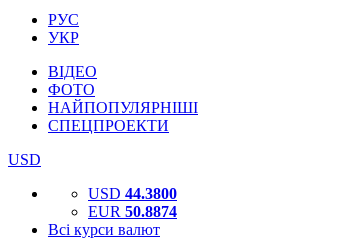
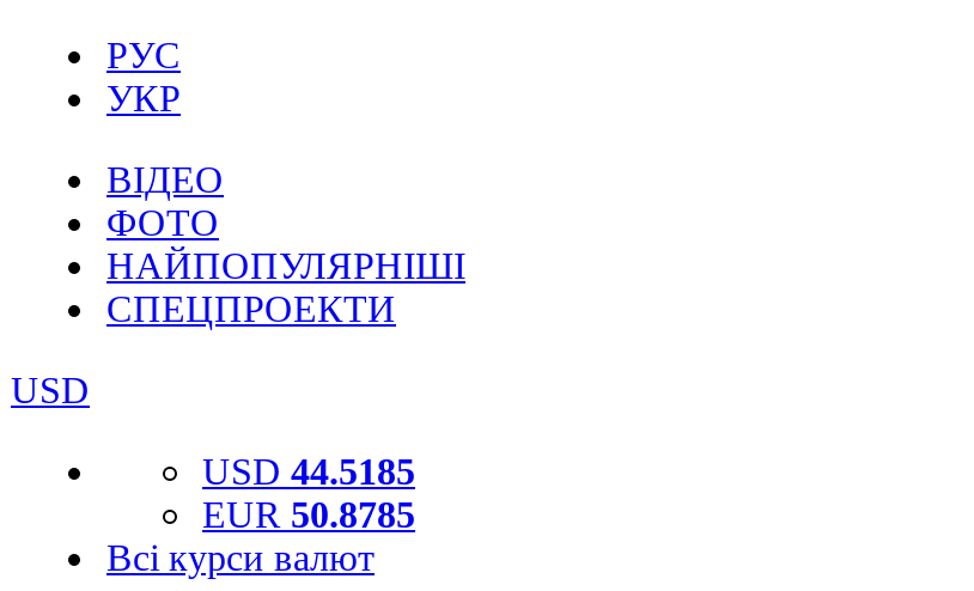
[88,185,177,202] USD 44.3800 -> [202,451,415,492] USD 44.5185
[88,203,177,220] EUR 50.8874 -> [202,494,415,535] EUR 50.8785

